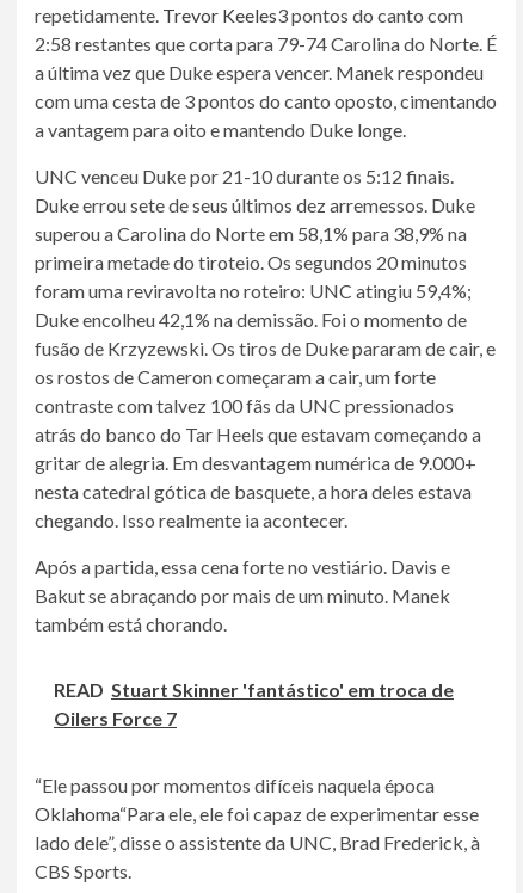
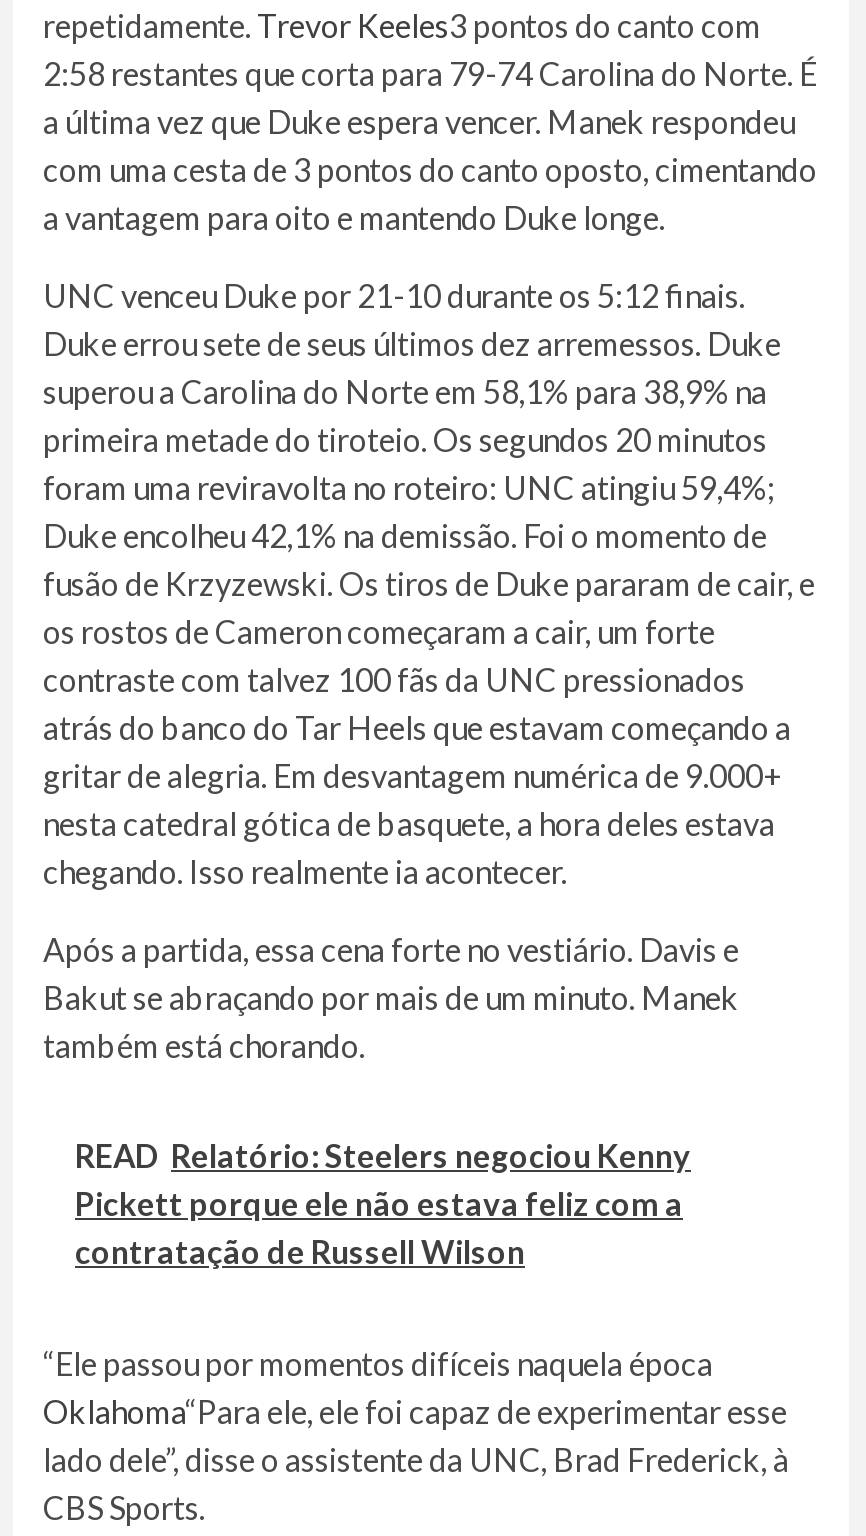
[54,678,454,729] READ Stuart Skinner 'fantástico' em troca de | Oilers Force 7 -> [75,1136,691,1270] READ Relatório: Steelers negociou Kenny | Pickett porque ele não estava feliz com a | contratação de Russell Wilson

